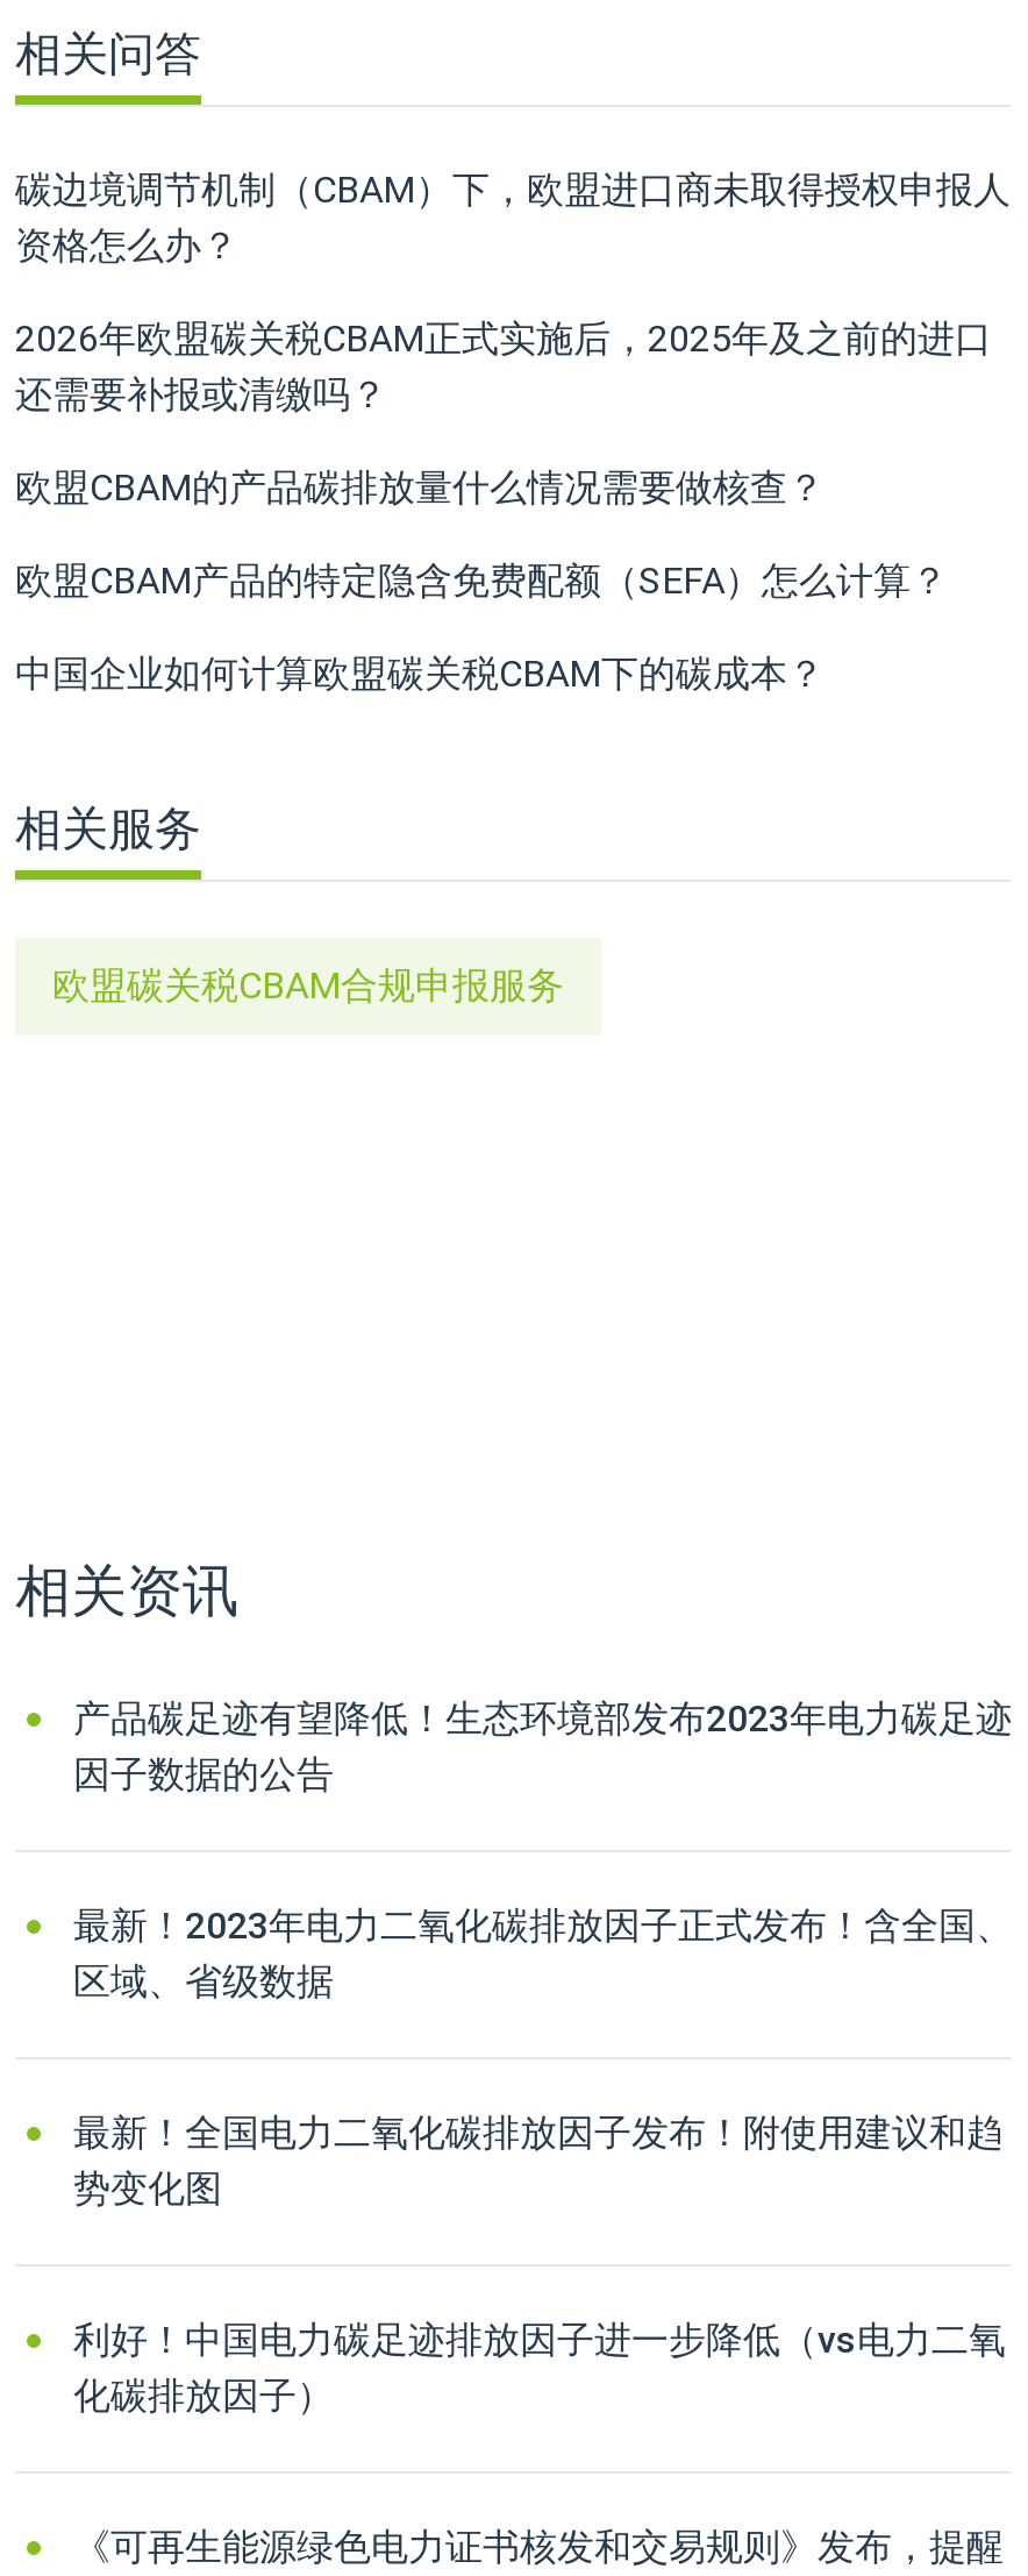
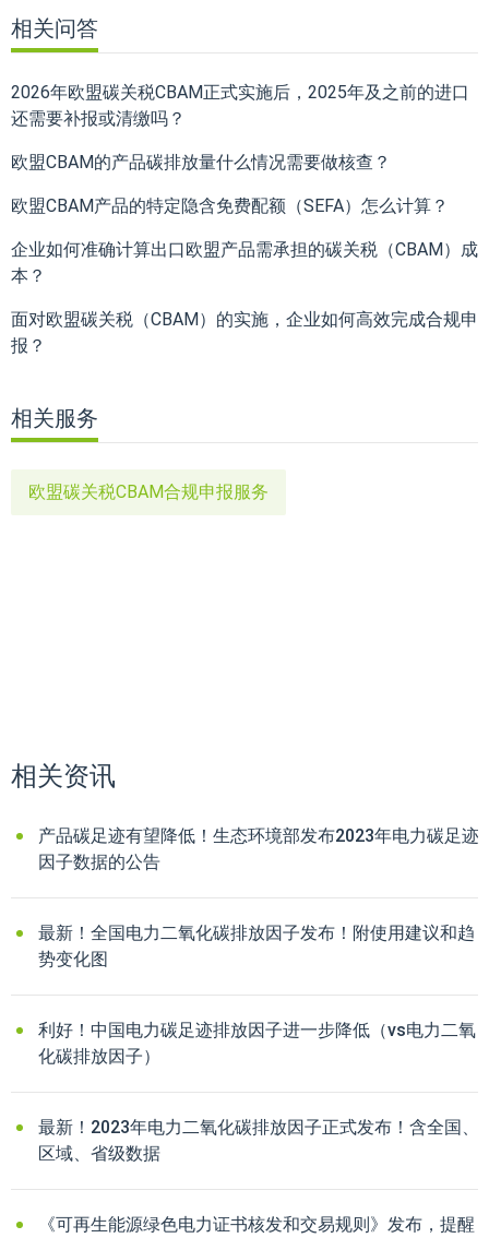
[15,168,1011,268] 碳边境调节机制（CBAM）下，欧盟进口商未取得授权申报人 | 资格怎么办？ -> none
moved [15,316,992,603] -> [11,82,469,216]: 2026年欧盟碳关税CBAM正式实施后，2025年及之前的进口 | 还需要补报或清缴吗？ | 欧盟CBAM的产品碳排放量什么情况需要做核查？ | 欧盟CBAM产品的特定隐含免费配额（SEFA）怎么计算？
[15,652,824,696] 中国企业如何计算欧盟碳关税CBAM下的碳成本？ -> [11,239,478,356] 企业如何准确计算出口欧盟产品需承担的碳关税（CBAM）成 | 本？ | 面对欧盟碳关税（CBAM）的实施，企业如何高效完成合规申 | 报？
moved [73,1903,1013,2004] -> [38,1117,479,1164]: 最新！2023年电力二氧化碳排放因子正式发布！含全国、 | 区域、省级数据
moved [73,2111,1006,2418] -> [38,922,476,1067]: 最新！全国电力二氧化碳排放因子发布！附使用建议和趋 | 势变化图 | 利好！中国电力碳足迹排放因子进一步降低（vs电力二氧 | 化碳排放因子）

